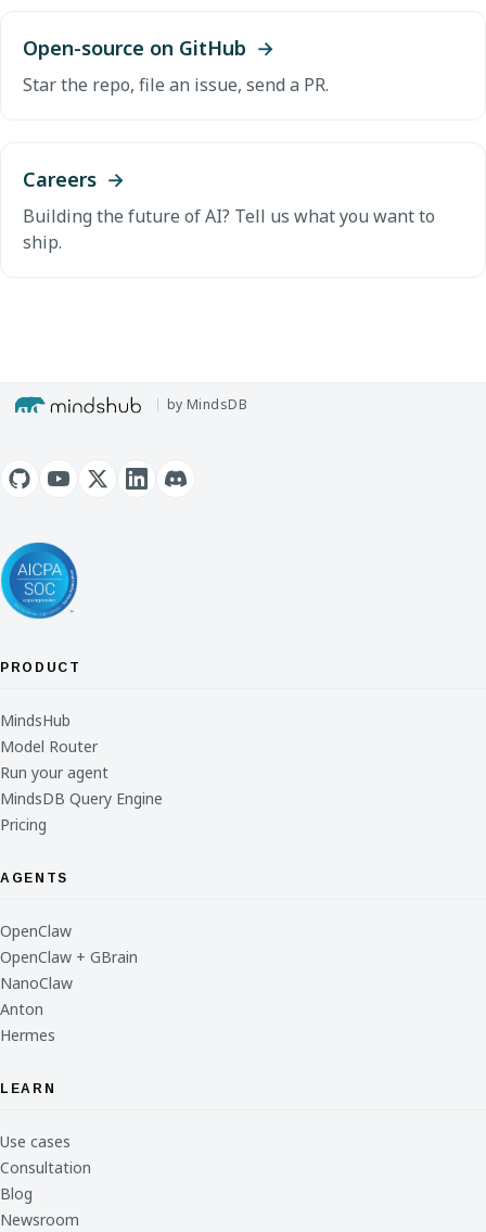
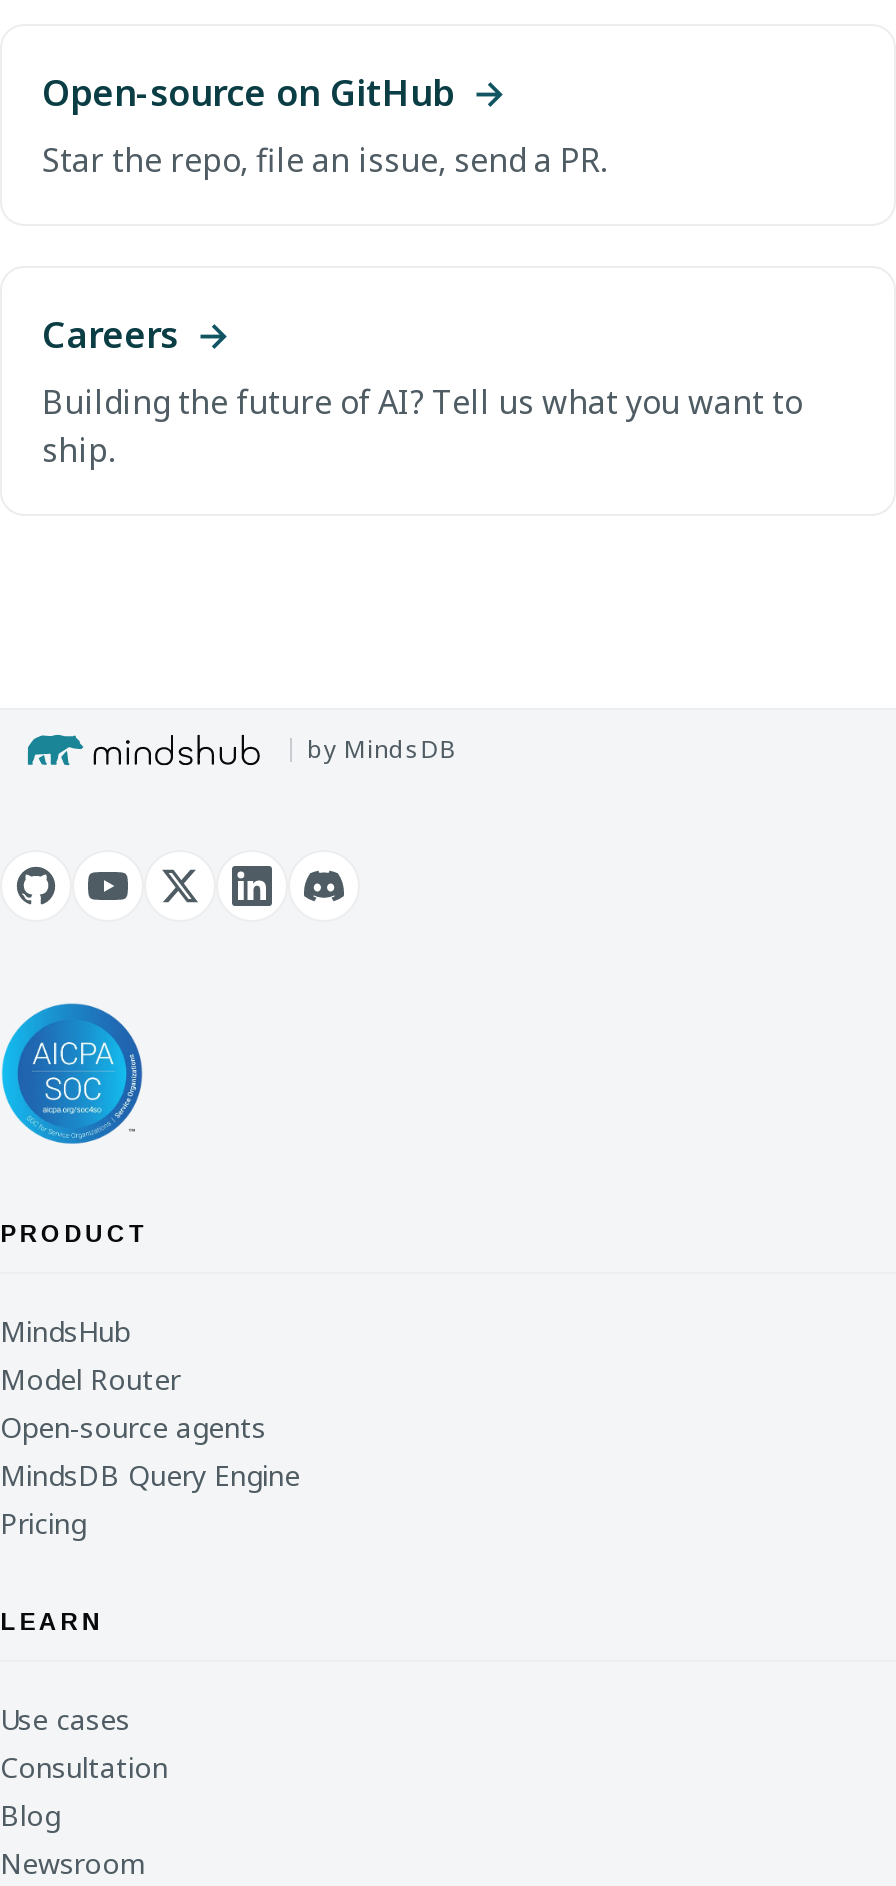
[0,761,108,782] Run your agent -> [0,1407,266,1445] Open-source agents
[0,870,138,1045] AGENTS | OpenClaw | OpenClaw + GBrain | NanoClaw | Anton | Hermes -> none

